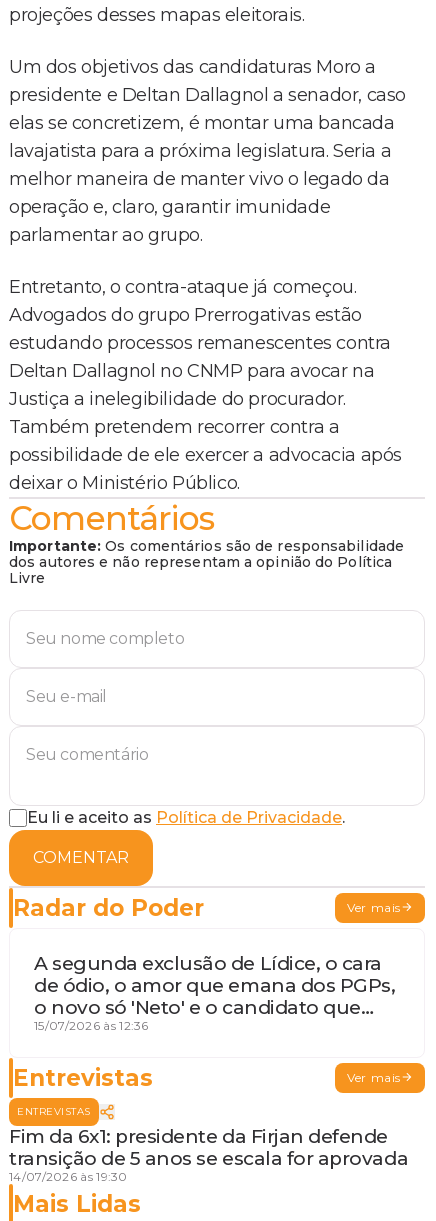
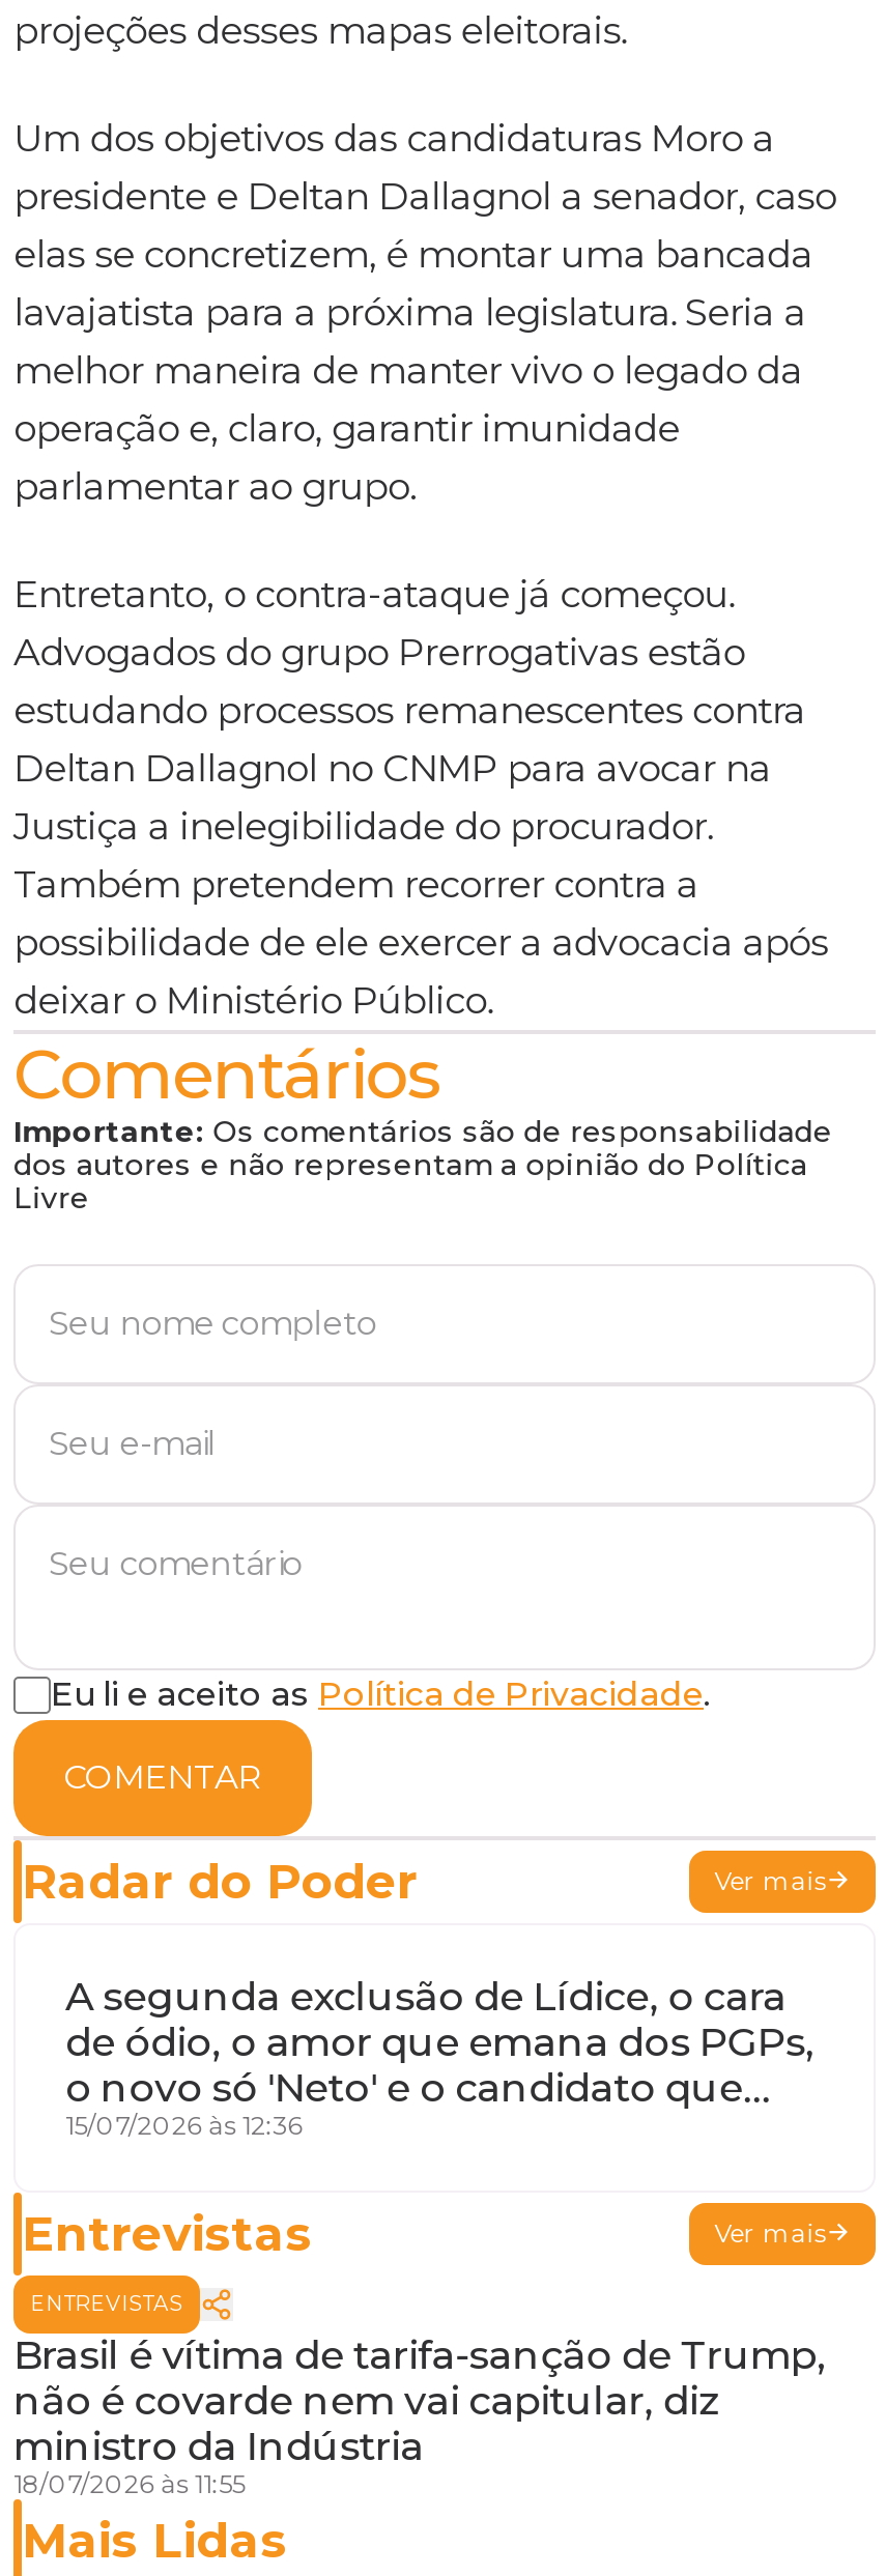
[9,1125,408,1184] Fim da 6x1: presidente da Firjan defende | transição de 5 anos se escala for aprovada | 14/07/2026 às 19:30 -> [13,2332,826,2500] Brasil é vítima de tarifa-sanção de Trump, | não é covarde nem vai capitular, diz | ministro da Indústria | 18/07/2026 às 11:55

